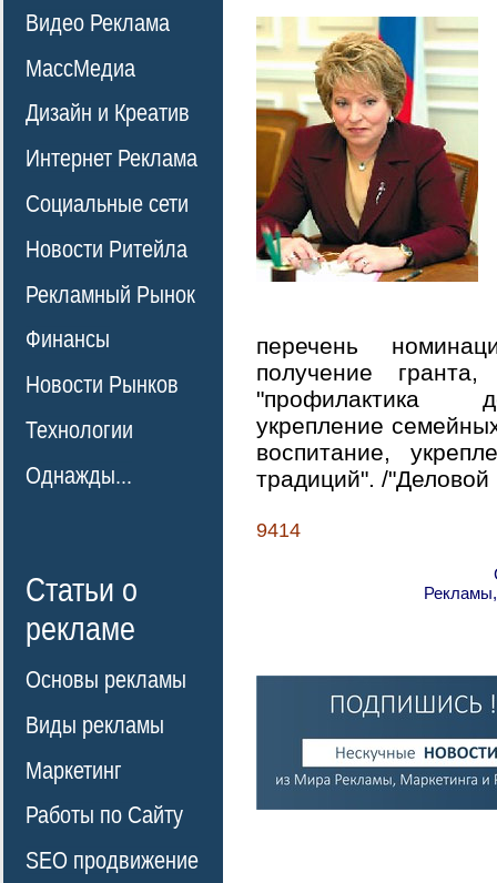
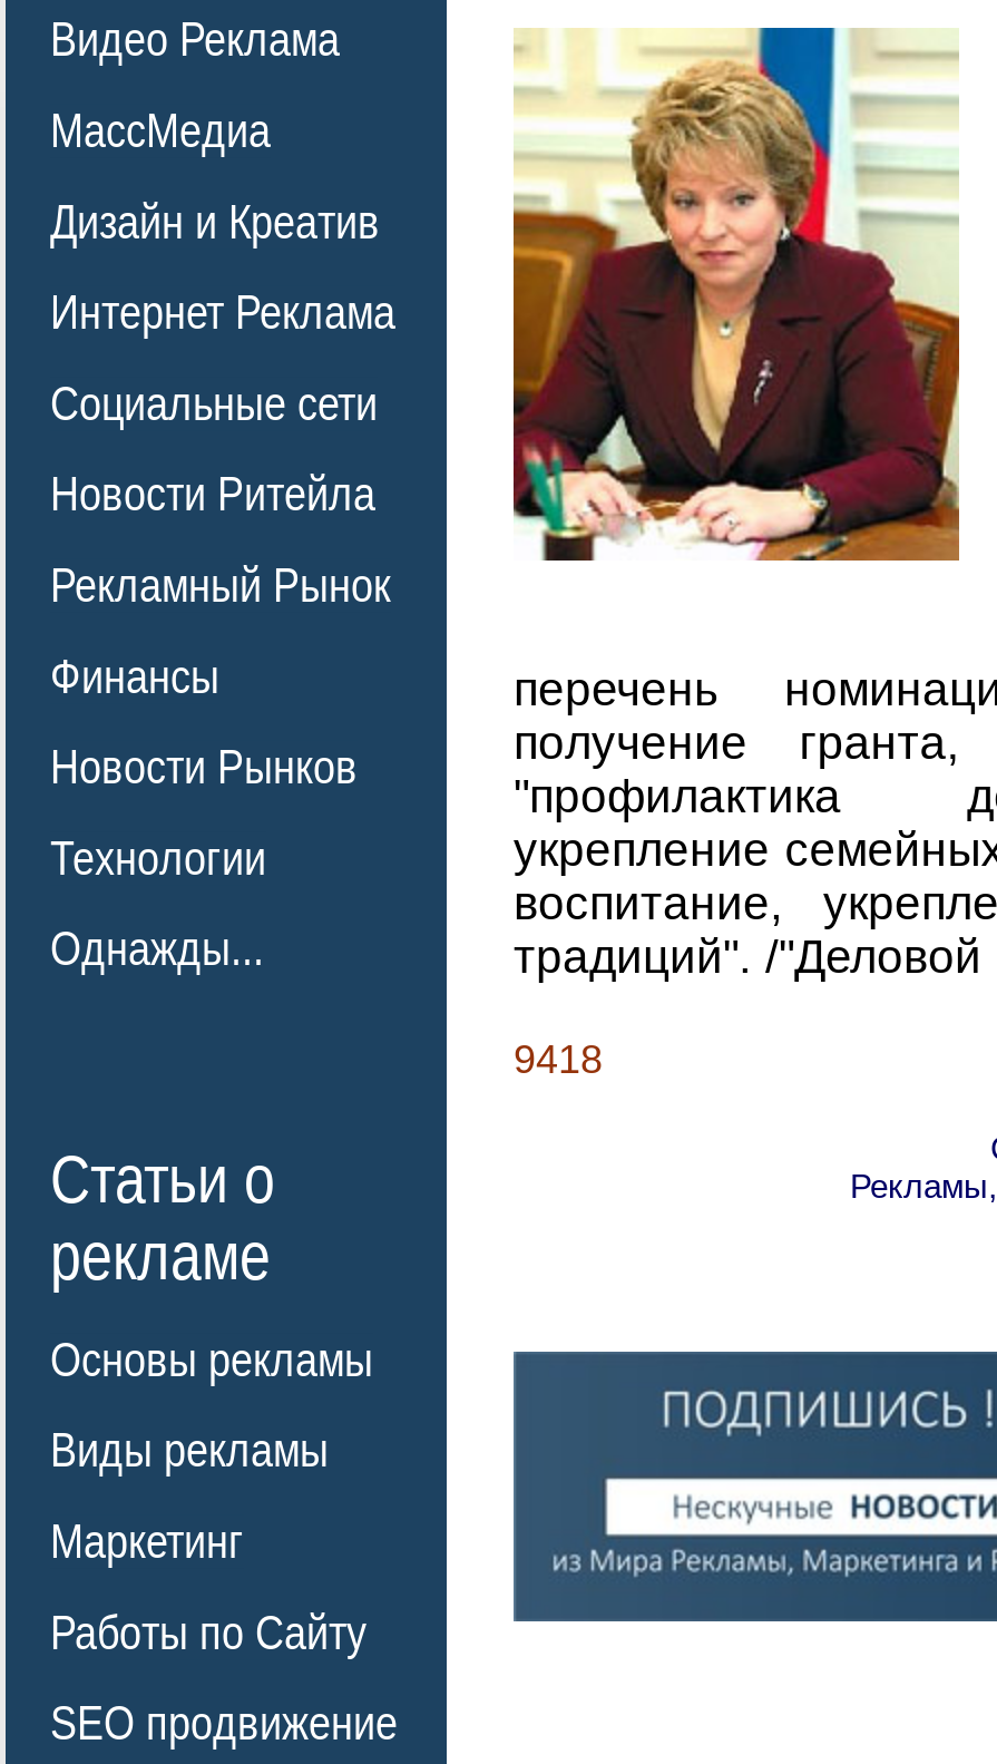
[256,519,301,541] 9414 -> [514,1037,603,1082] 9418

